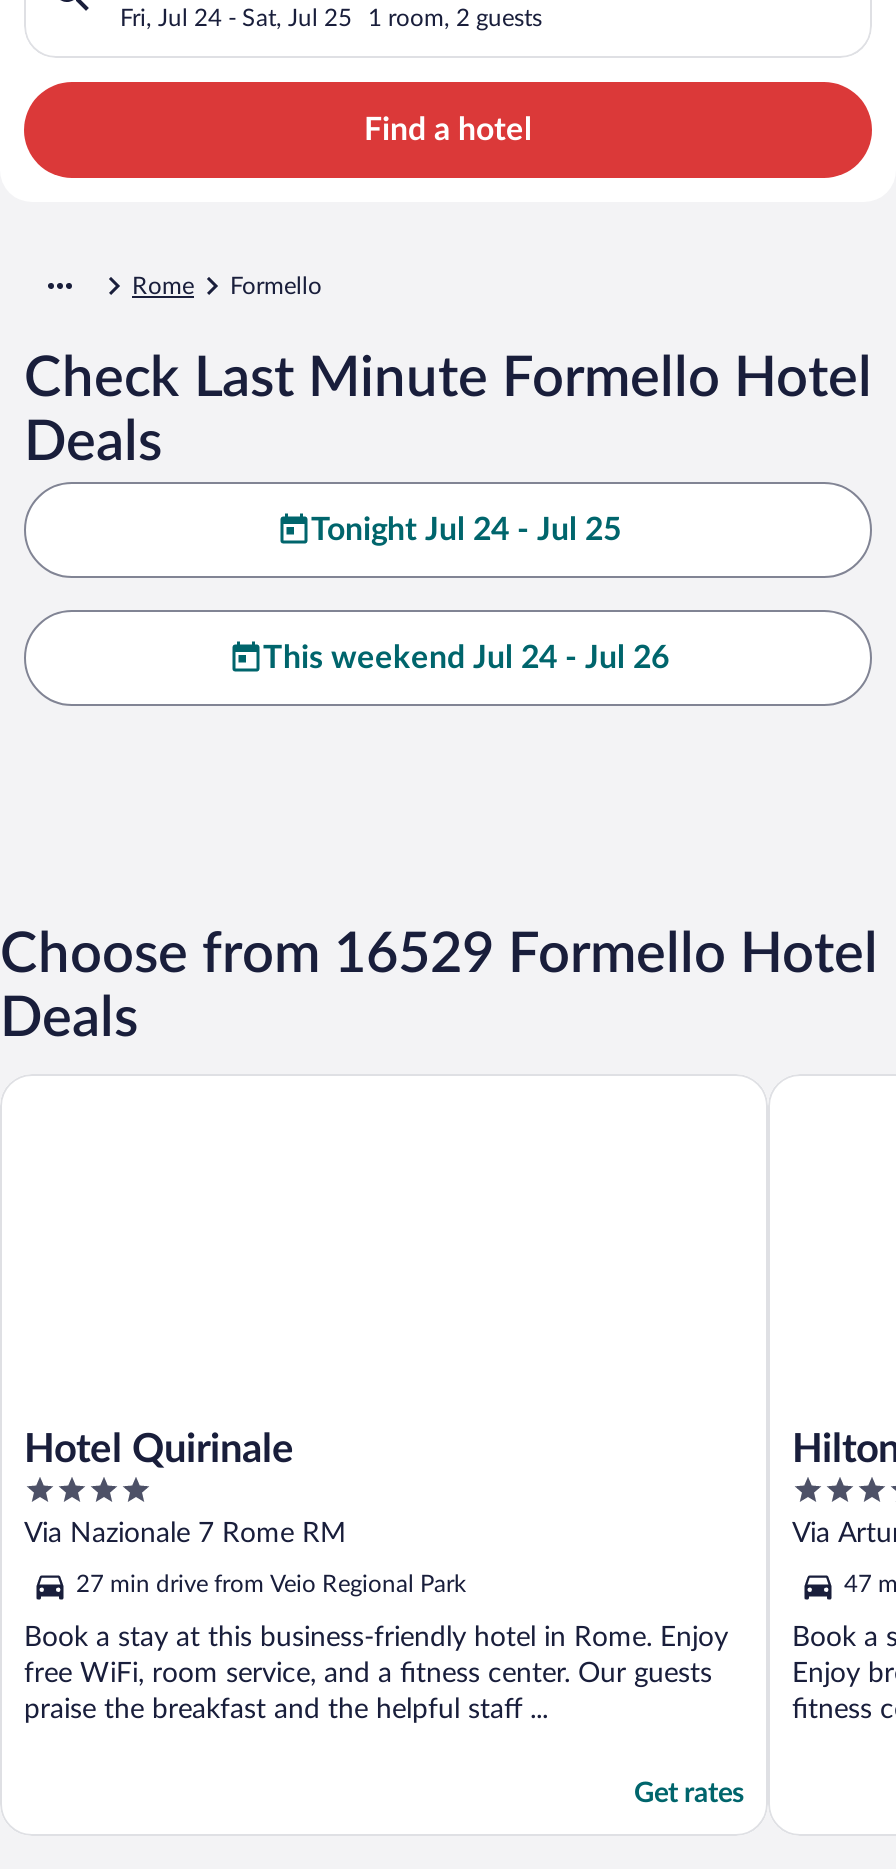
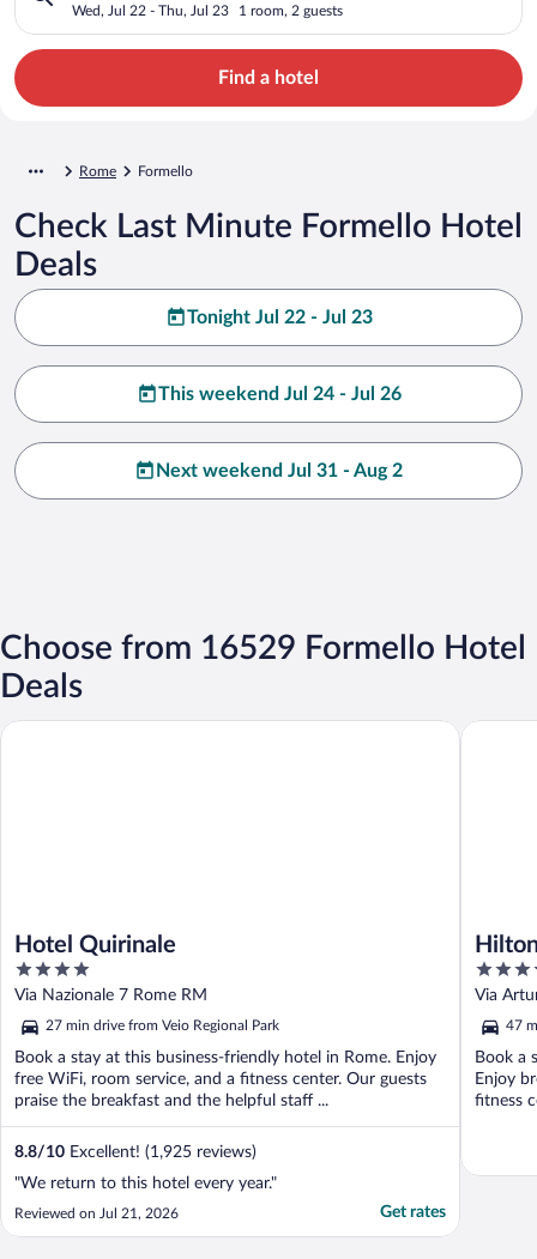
[120,5,352,29] Fri, Jul 24 - Sat, Jul 25 -> [72,3,229,18] Wed, Jul 22 - Thu, Jul 23
[311,513,621,545] Tonight Jul 24 - Jul 25 -> [186,308,372,327] Tonight Jul 22 - Jul 23
none -> [156,461,403,480] Next weekend Jul 31 - Aug 2
none -> [14,1144,277,1221] 8.8/10 Excellent! (1,925 reviews) | "We return to this hotel every year." | Reviewed on Jul 21, 2026

